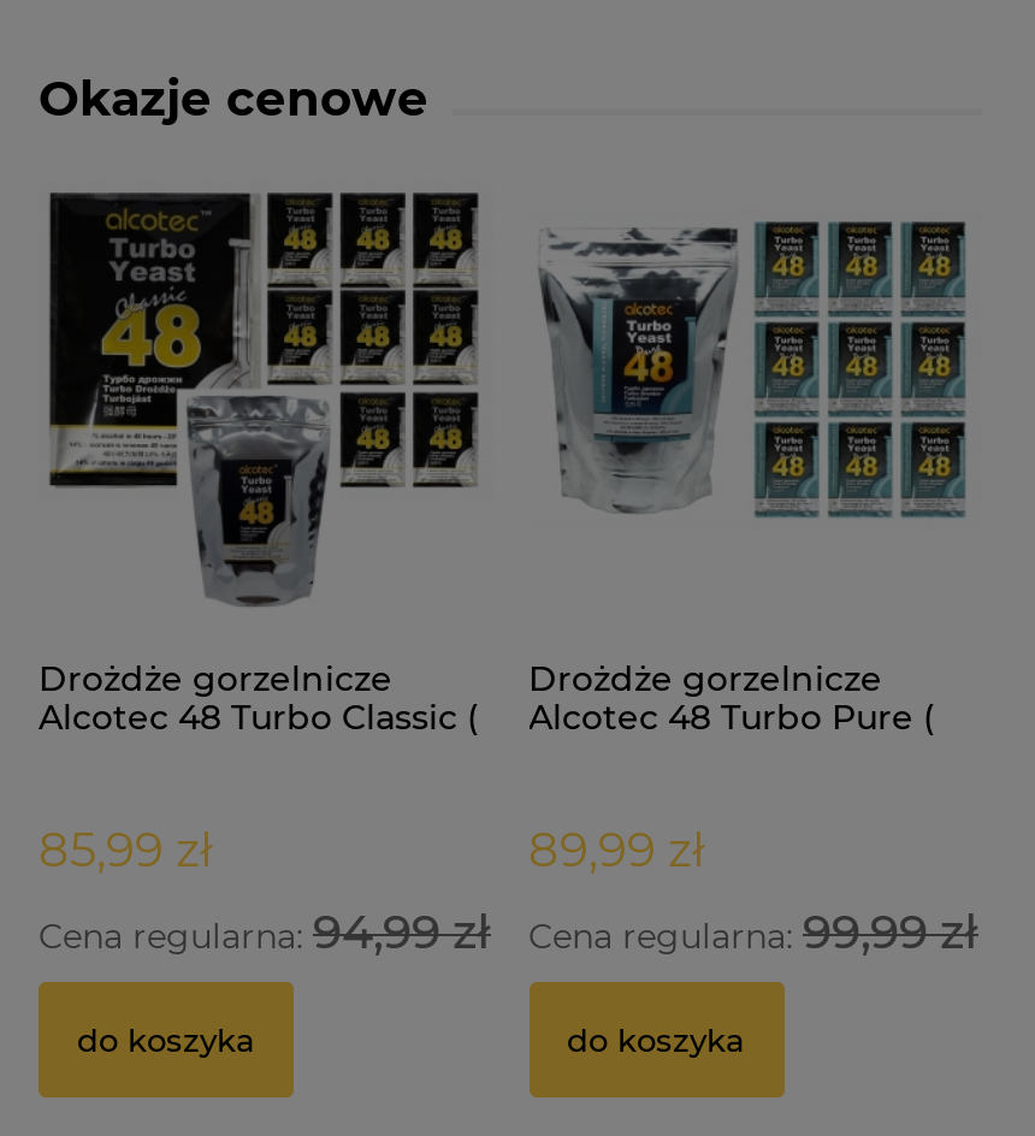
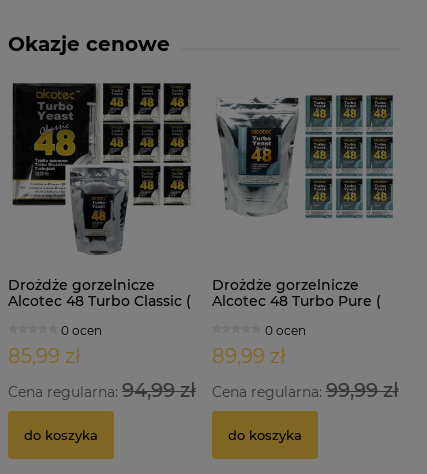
none -> [61,323,102,338] 0 ocen
none -> [264,323,305,338] 0 ocen

